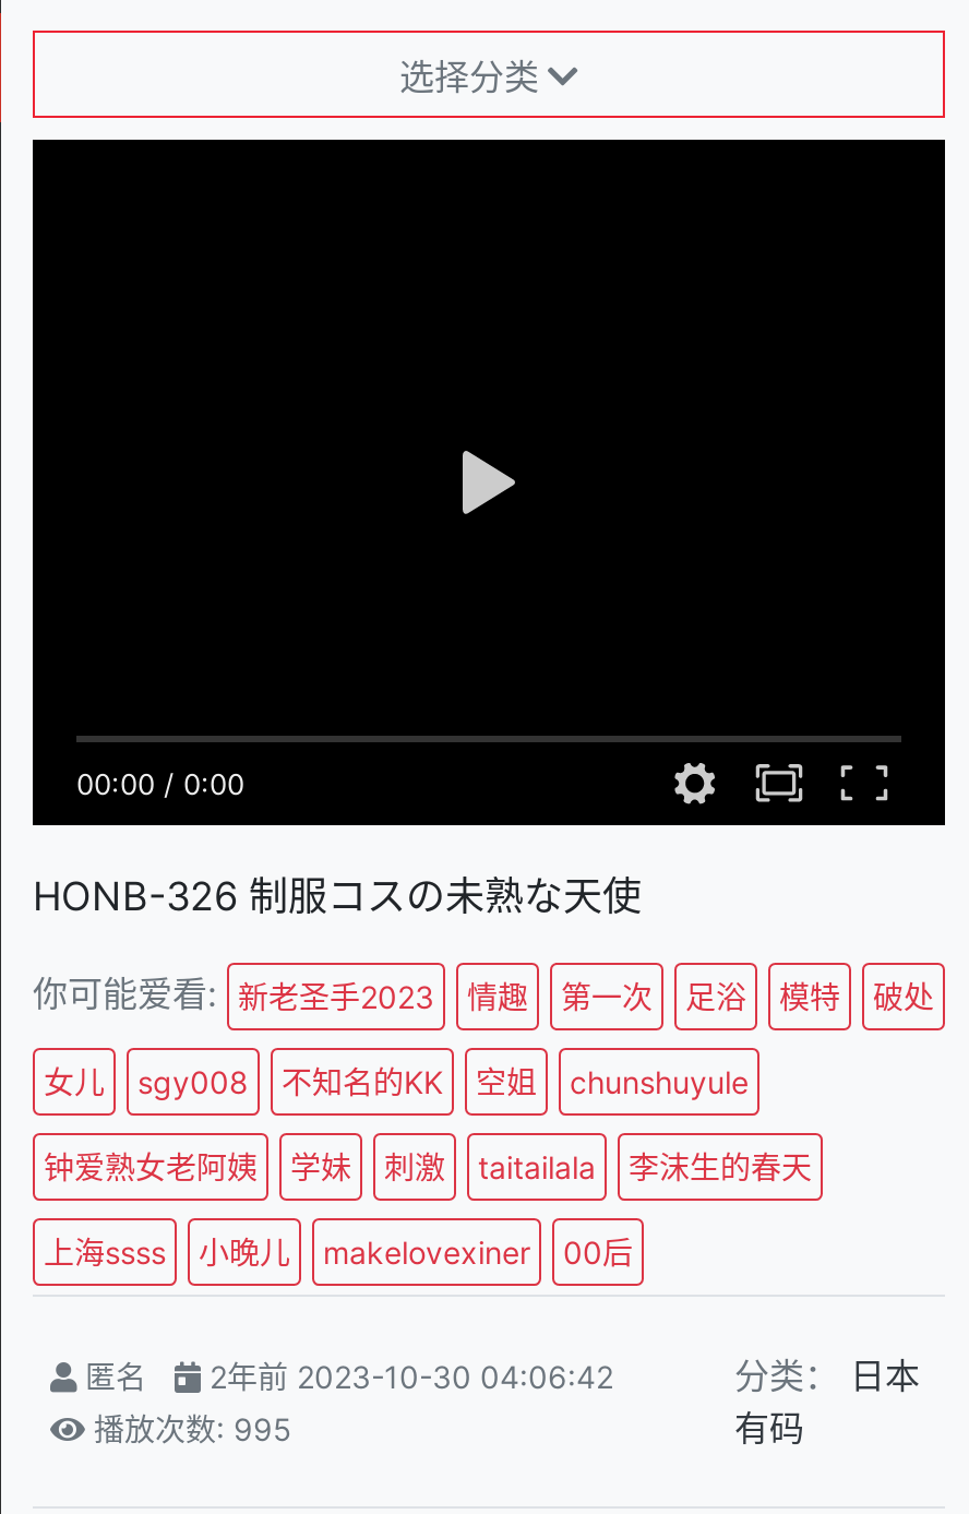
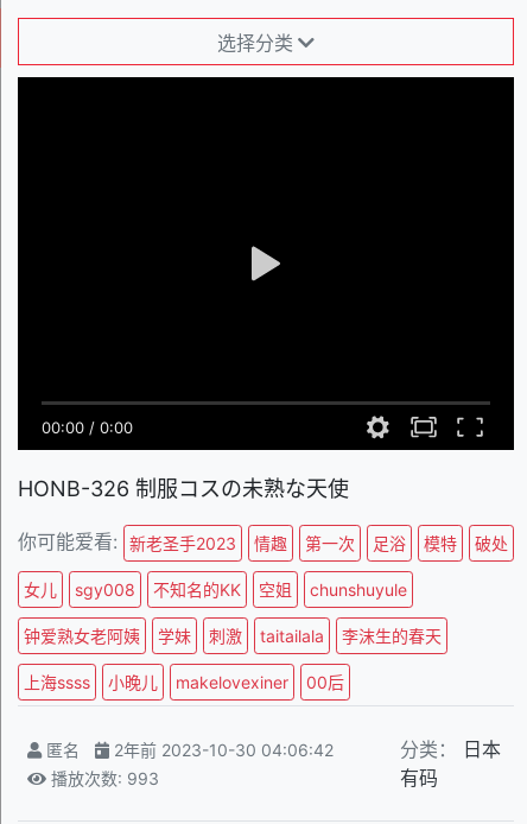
[94,1409,292,1446] 播放次数: 995 -> [51,768,159,788] 播放次数: 993

